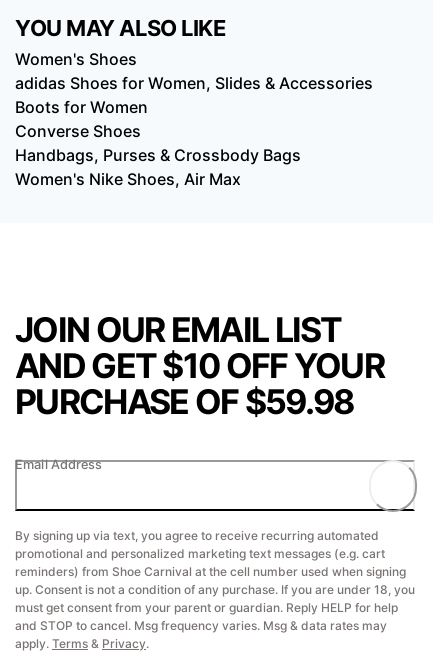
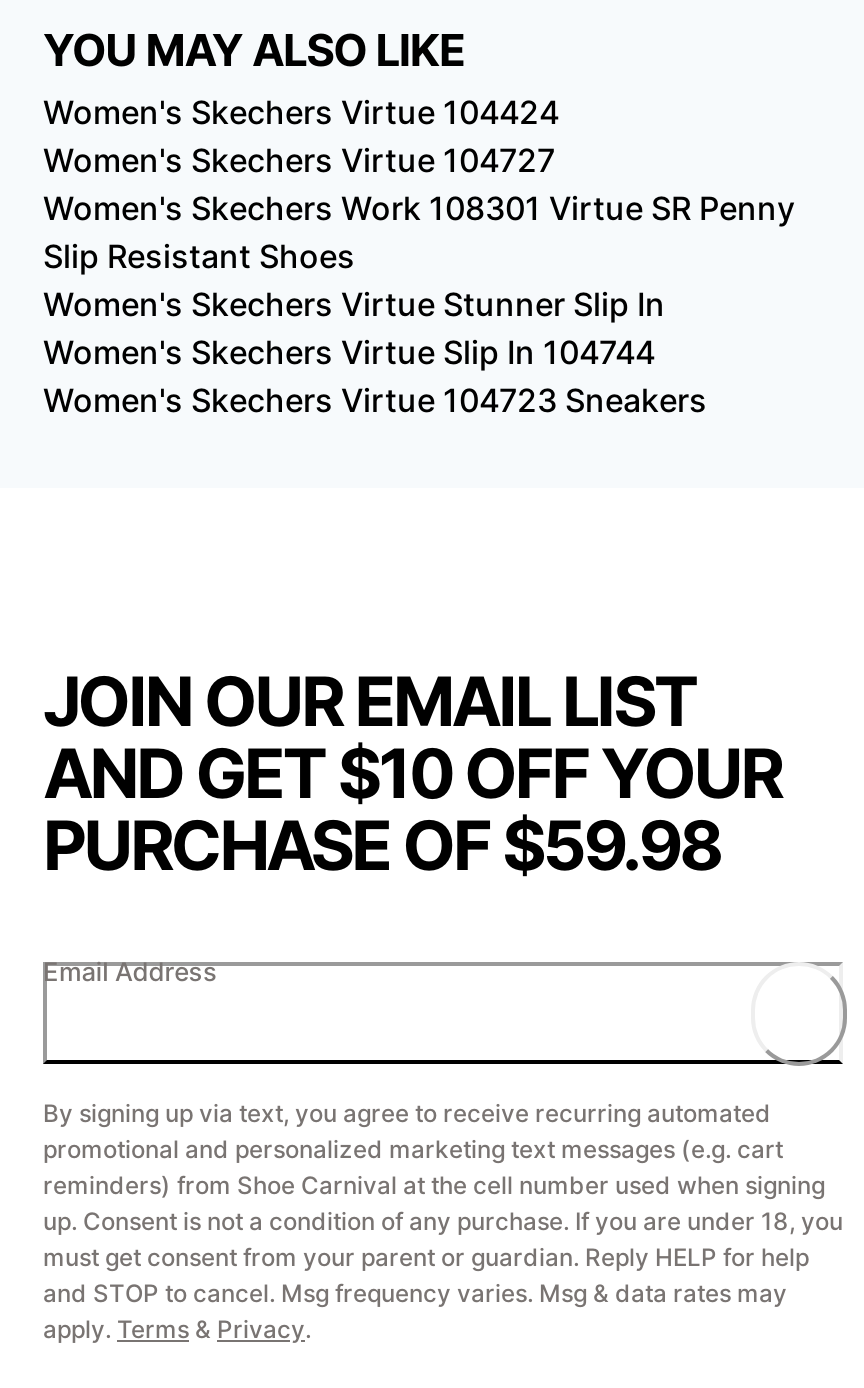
[15,49,373,189] Women's Shoes | adidas Shoes for Women, Slides & Accessories | Boots for Women | Converse Shoes | Handbags, Purses & Crossbody Bags | Women's Nike Shoes, Air Max -> [43,93,795,421] Women's Skechers Virtue 104424 | Women's Skechers Virtue 104727 | Women's Skechers Work 108301 Virtue SR Penny | Slip Resistant Shoes | Women's Skechers Virtue Stunner Slip In | Women's Skechers Virtue Slip In 104744 | Women's Skechers Virtue 104723 Sneakers

